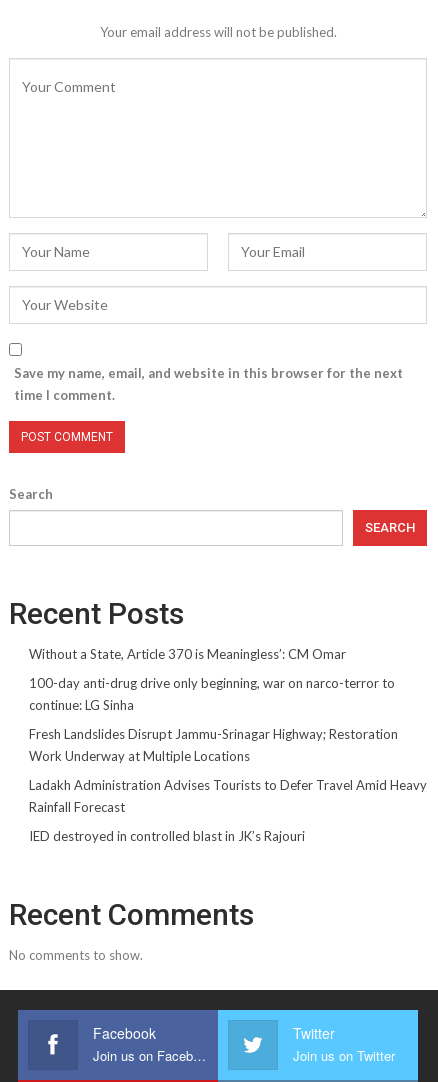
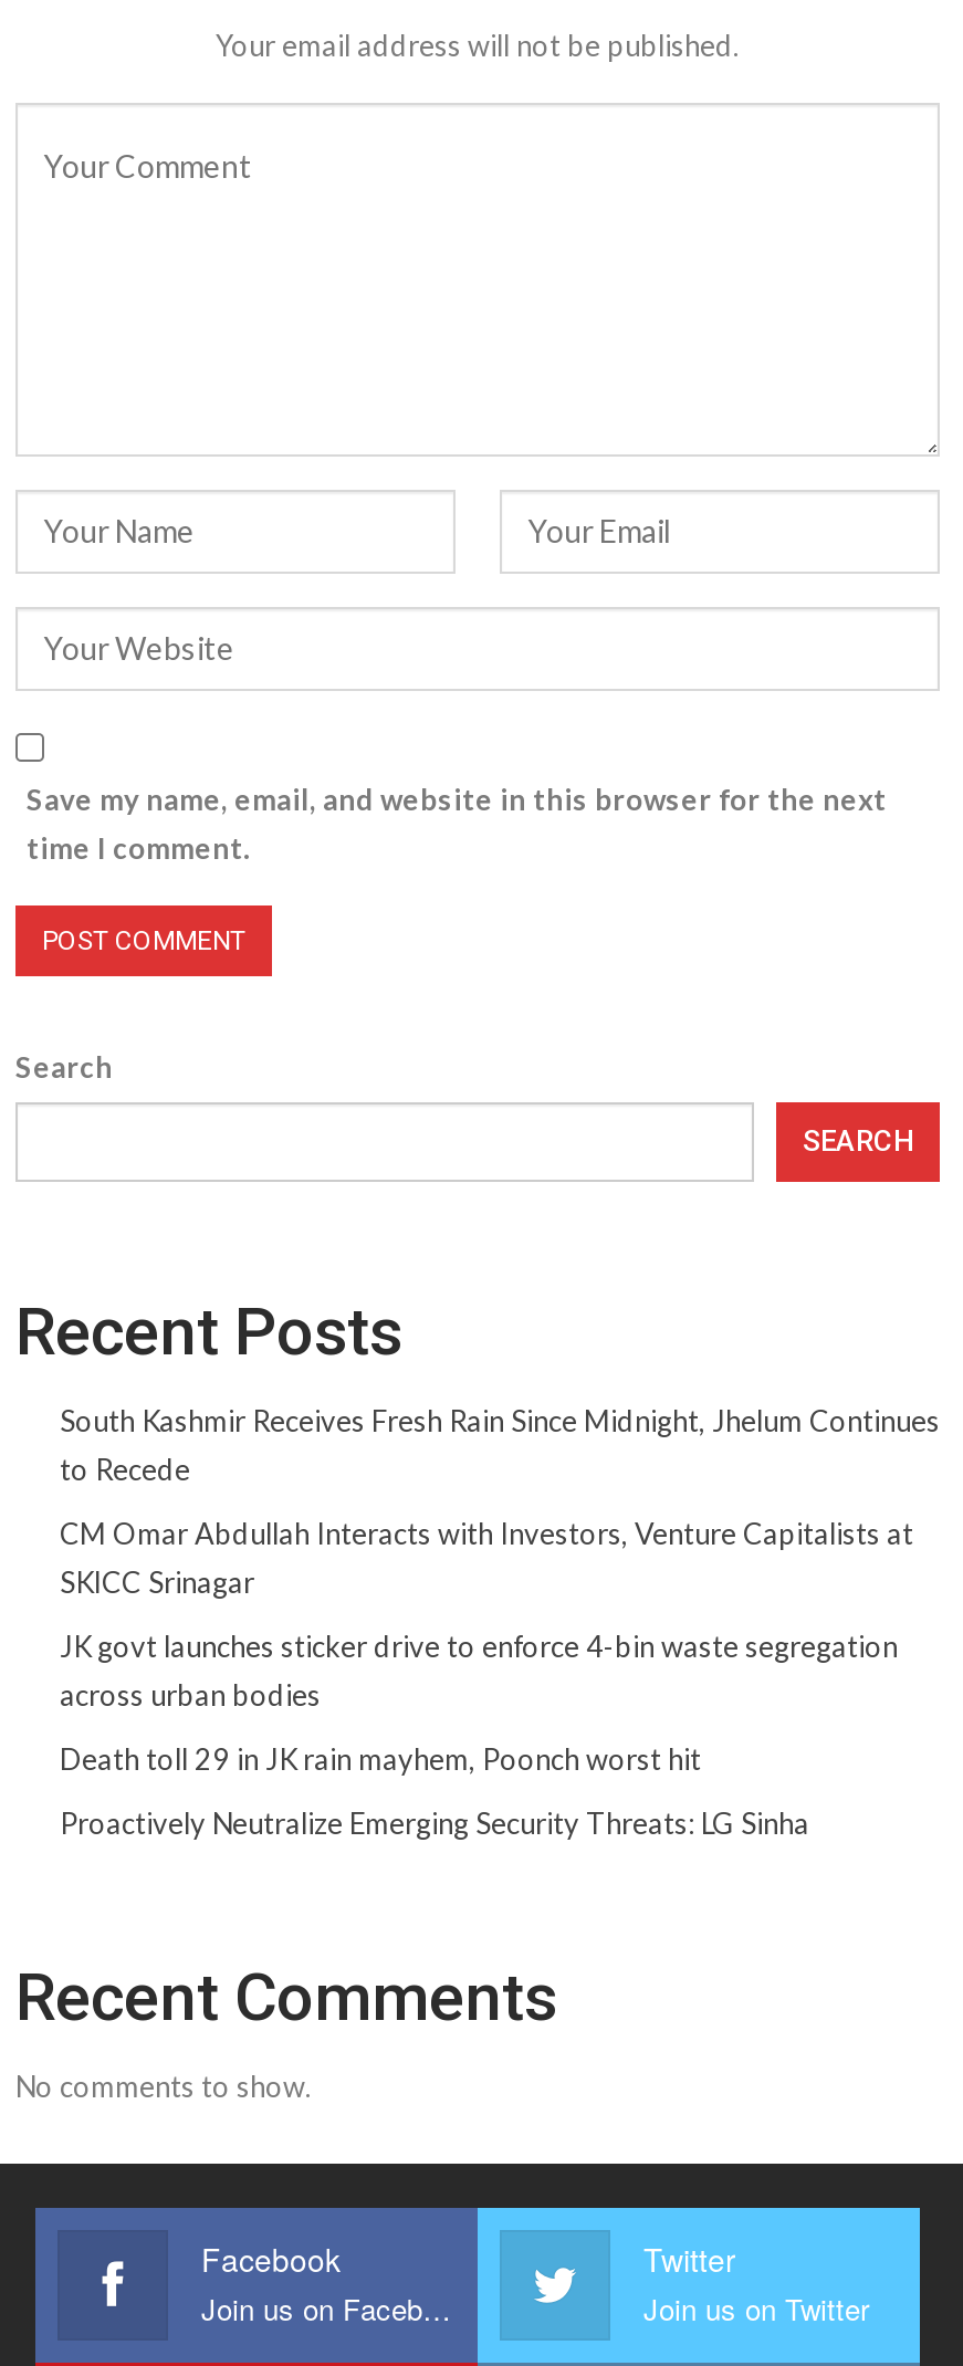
[29,646,346,662] Without a State, Article 370 is Meaningless’: CM Omar -> [60,1402,940,1486] South Kashmir Receives Fresh Rain Since Midnight, Jhelum Continues | to Recede
[29,675,395,713] 100-day anti-drug drive only beginning, war on narco-terror to | continue: LG Sinha -> [60,1515,913,1599] CM Omar Abdullah Interacts with Investors, Venture Capitalists at | SKICC Srinagar
[29,726,398,764] Fresh Landslides Disrupt Jammu-Srinagar Highway; Restoration | Work Underway at Multiple Locations -> [60,1628,898,1712] JK govt launches sticker drive to enforce 4-bin waste segregation | across urban bodies
[29,777,427,815] Ladakh Administration Advises Tourists to Defer Travel Amid Heavy | Rainfall Forecast -> [60,1741,708,1776] Death toll 29 in JK rain mayhem, Poonch worst hit
[29,828,305,844] IED destroyed in controlled blast in JK’s Rajouri -> [60,1805,809,1840] Proactively Neutralize Emerging Security Threats: LG Sinha

